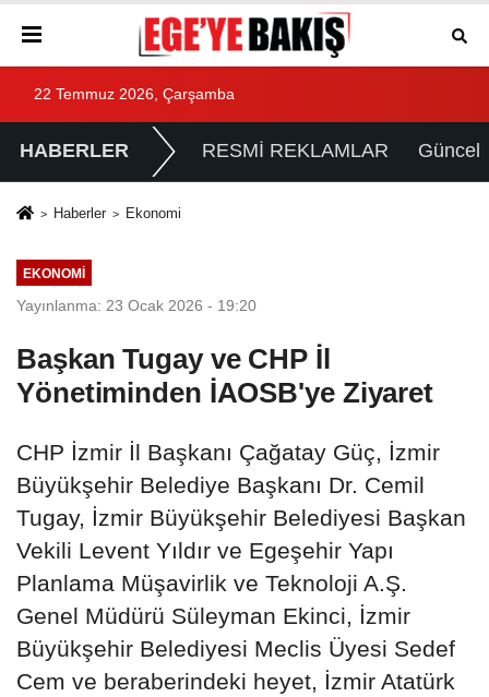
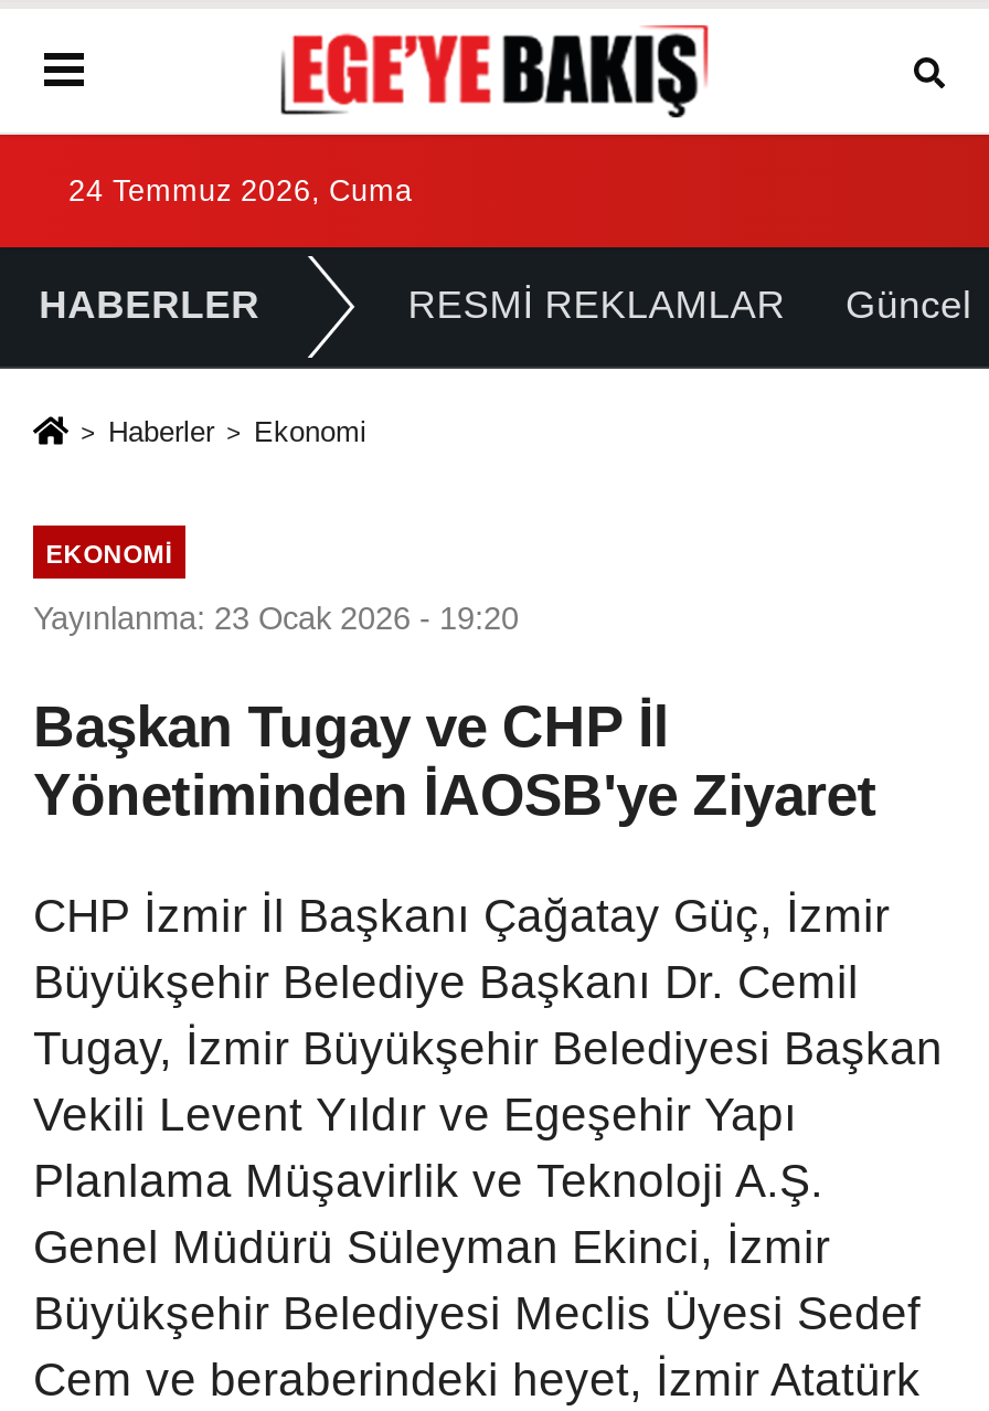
[34,86,235,103] 22 Temmuz 2026, Çarşamba -> [68,174,413,208] 24 Temmuz 2026, Cuma

